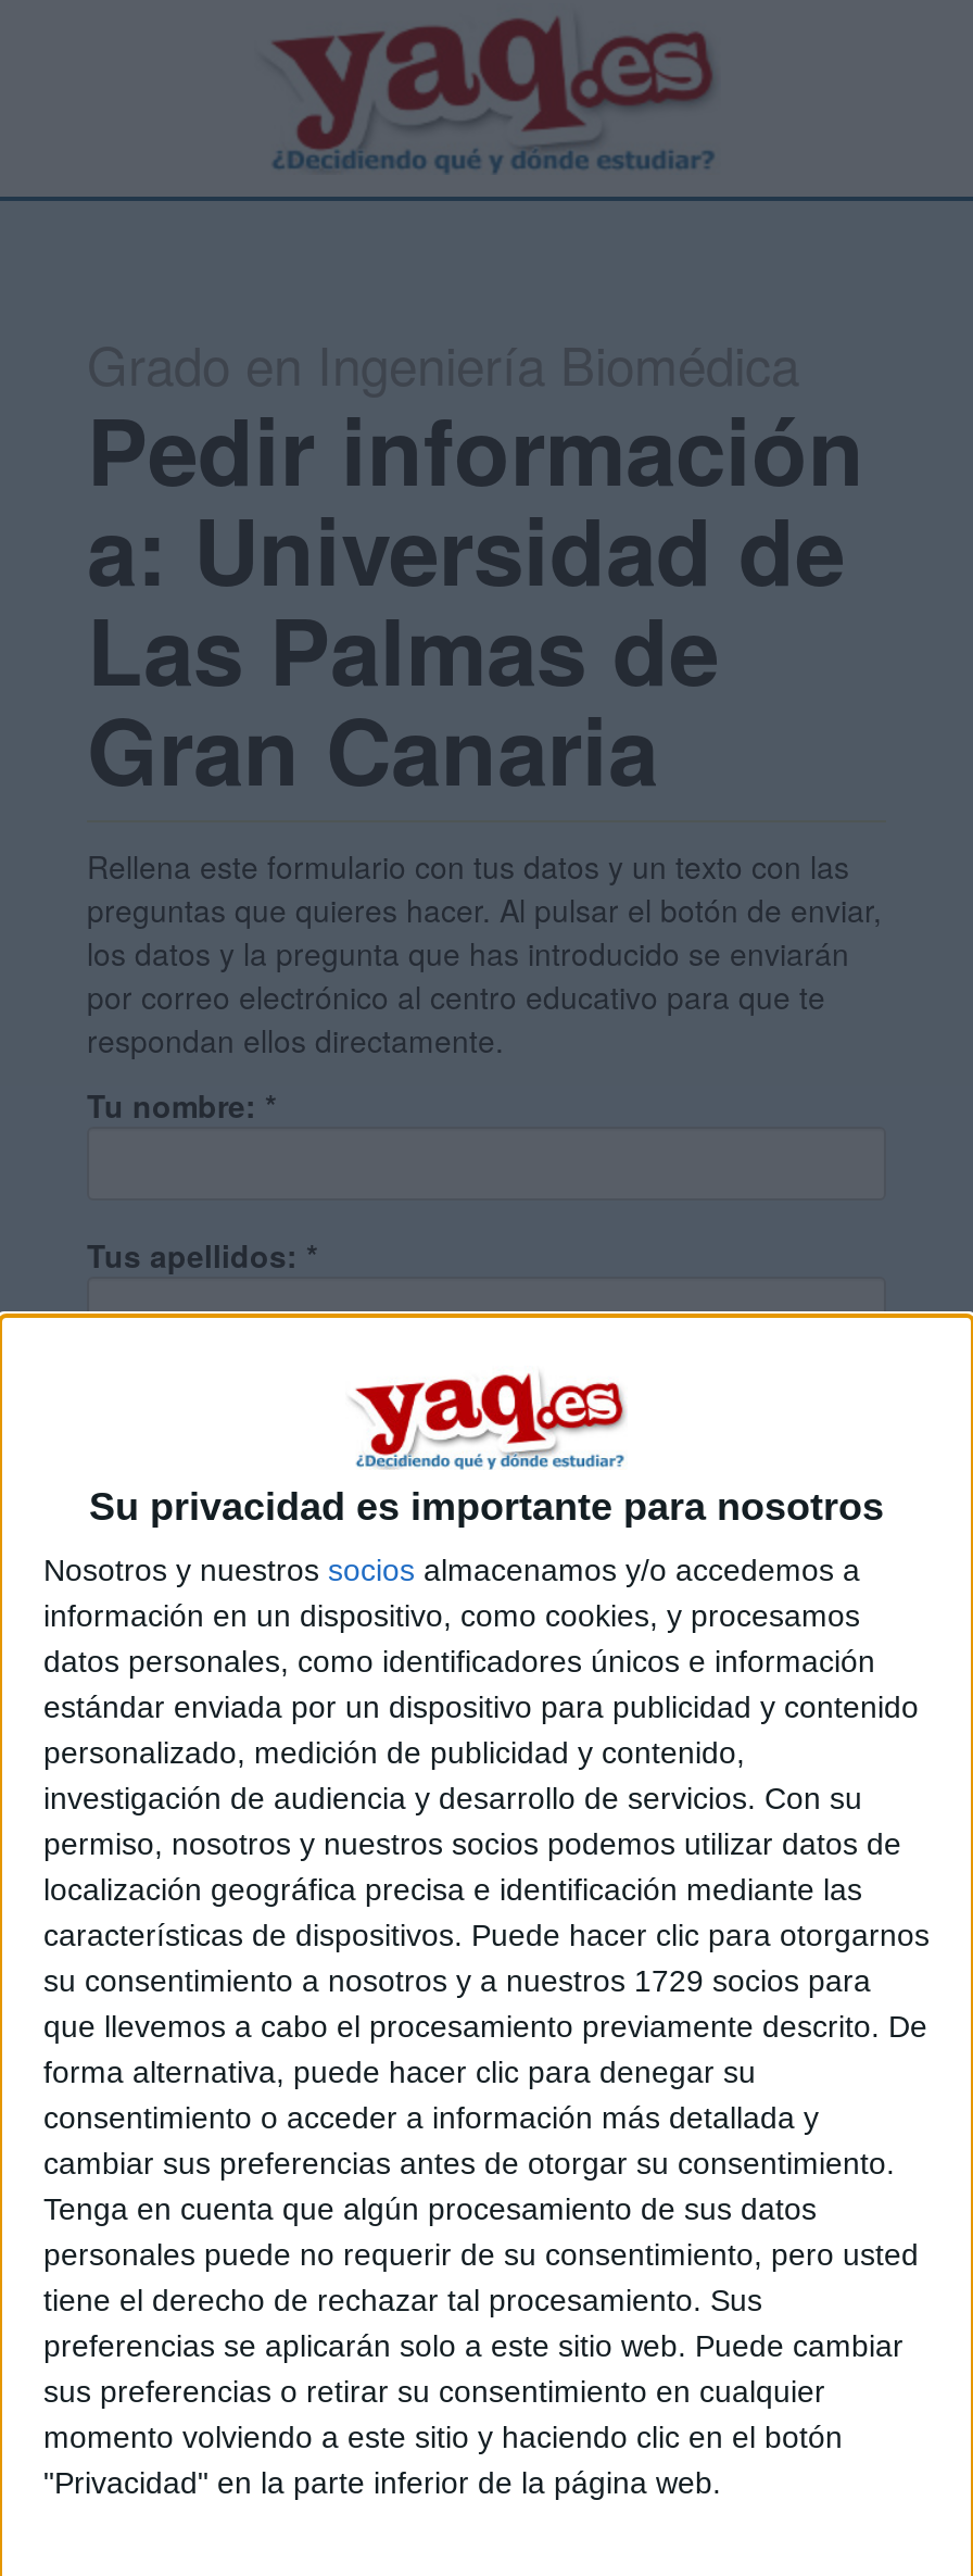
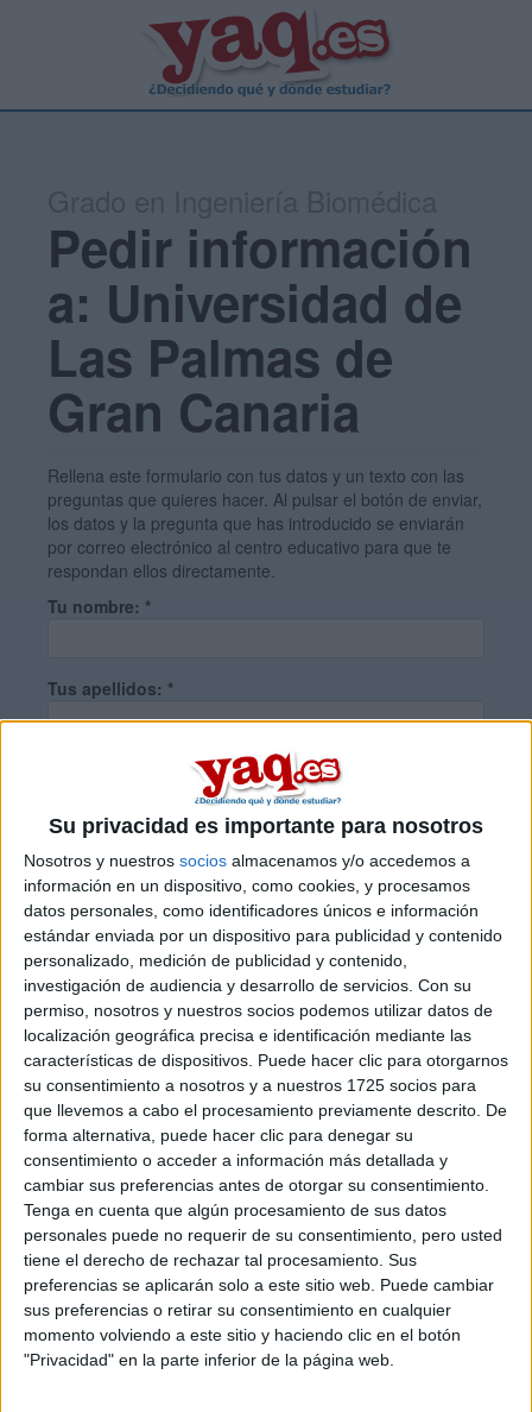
[43,1964,871,1998] su consentimiento a nosotros y a nuestros 1729 socios para -> [24,1076,476,1095] su consentimiento a nosotros y a nuestros 1725 socios para

